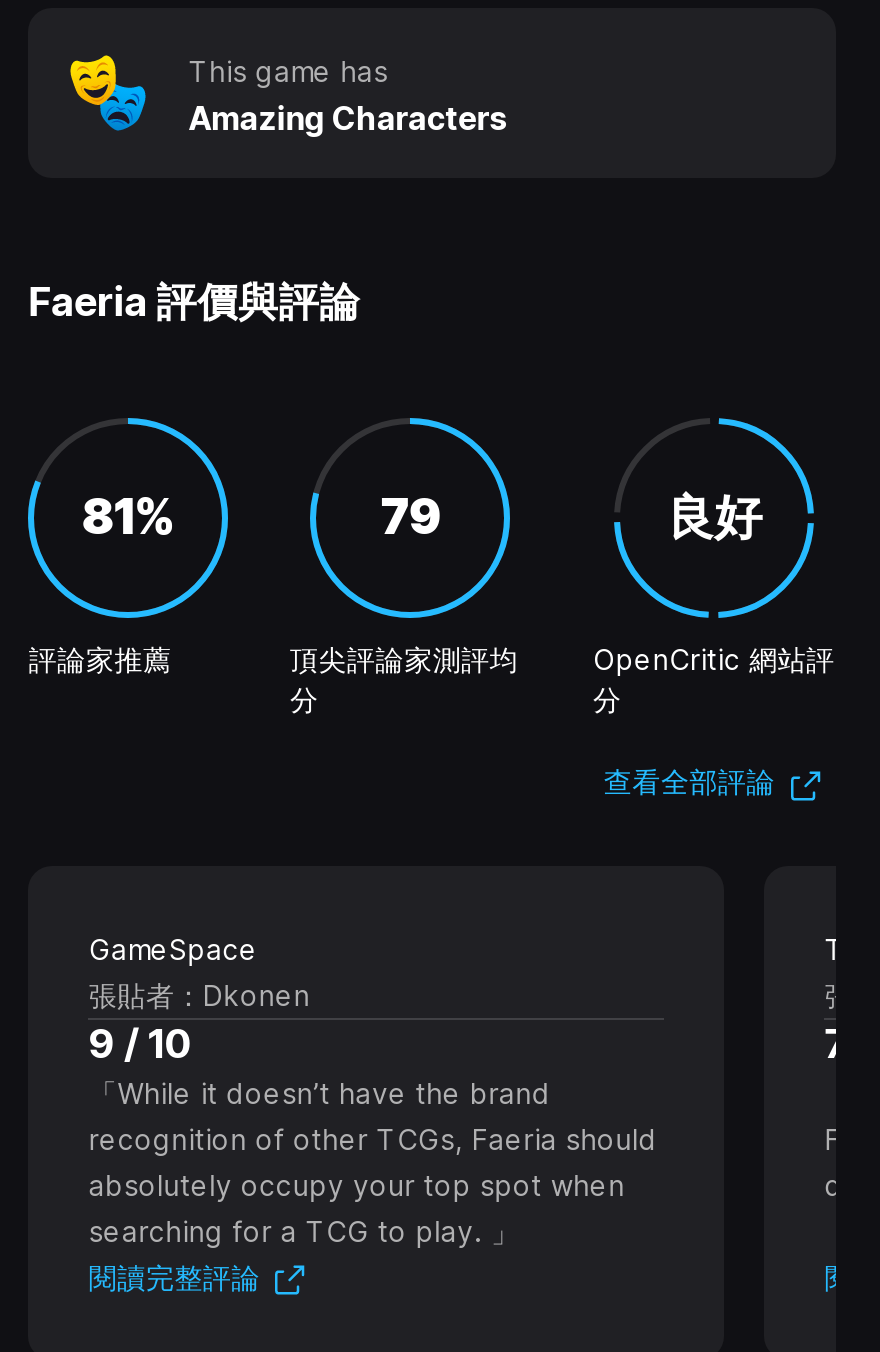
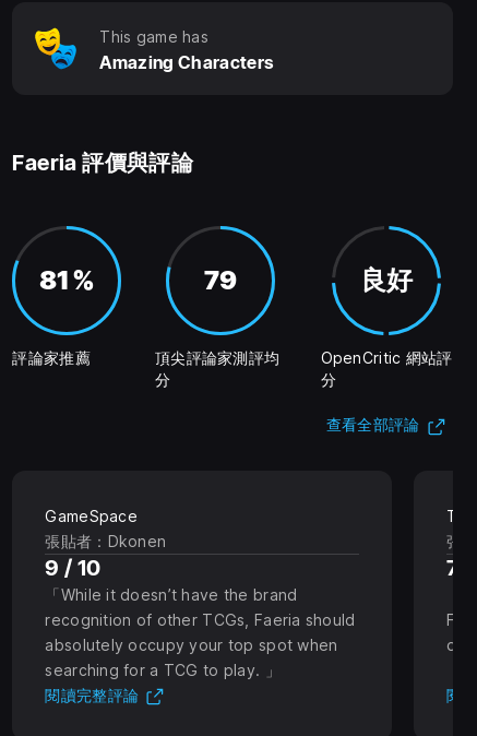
[82,489,176,547] 81% -> [39,265,95,296] 81 %

